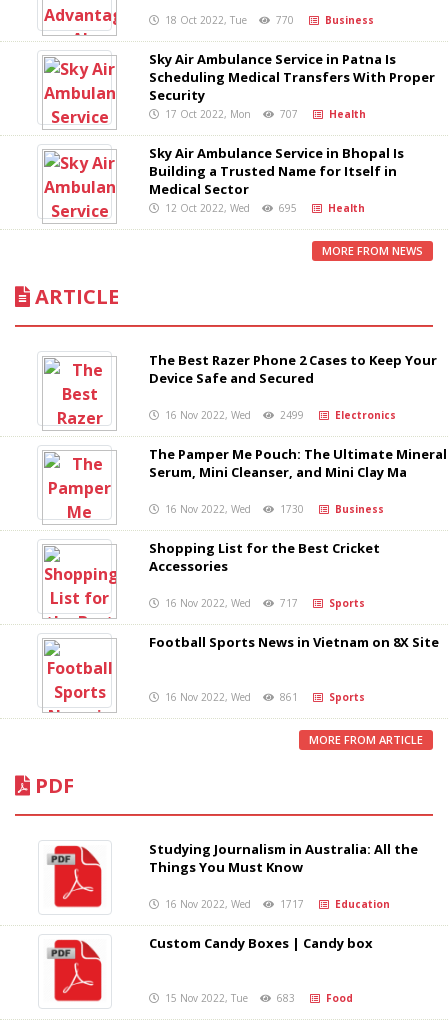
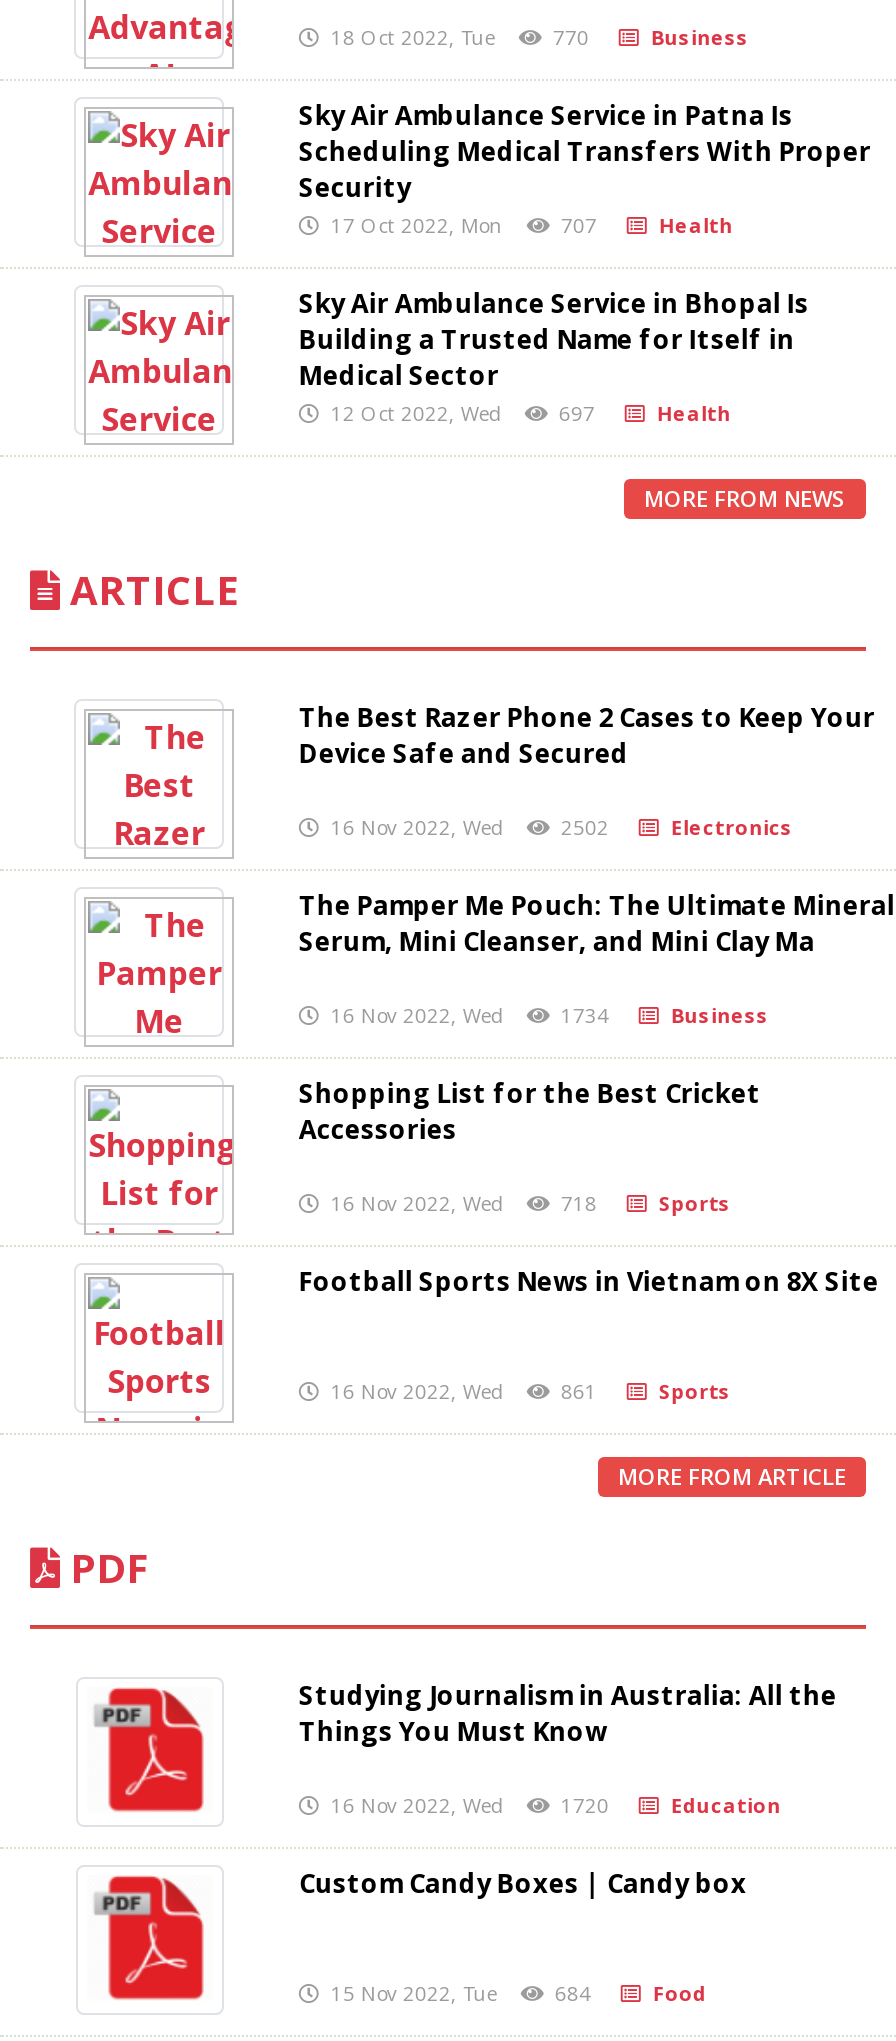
[159,201,365,215] 12 Oct 2022, Wed 695 Health -> [319,399,731,427] 12 Oct 2022, Wed 697 Health
[159,408,396,422] 16 Nov 2022, Wed 2499 Electronics -> [319,813,793,841] 16 Nov 2022, Wed 2502 Electronics
[159,502,384,516] 16 Nov 2022, Wed 1730 Business -> [319,1001,769,1029] 16 Nov 2022, Wed 1734 Business
[159,596,365,610] 16 Nov 2022, Wed 717 Sports -> [319,1189,731,1217] 16 Nov 2022, Wed 718 Sports
[159,897,390,911] 16 Nov 2022, Wed 1717 Education -> [319,1791,781,1819] 16 Nov 2022, Wed 1720 Education
[159,991,353,1005] 15 Nov 2022, Tue 683 Food -> [319,1979,707,2007] 15 Nov 2022, Tue 684 Food

